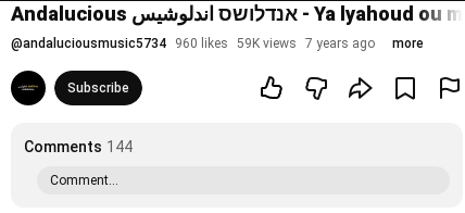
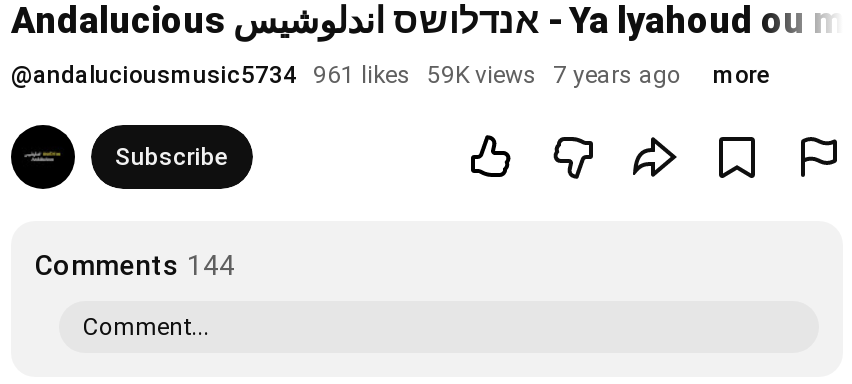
[11,36,375,51] @andaluciousmusic5734 960 likes 59K views 7 years ago -> [11,61,681,89] @andaluciousmusic5734 961 likes 59K views 7 years ago

